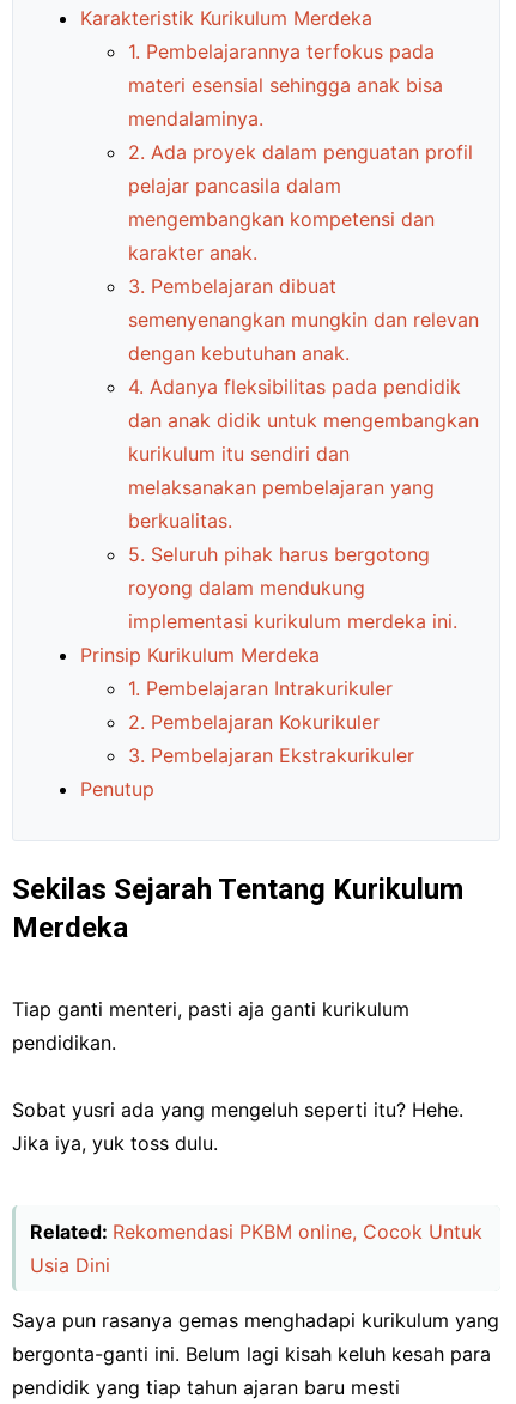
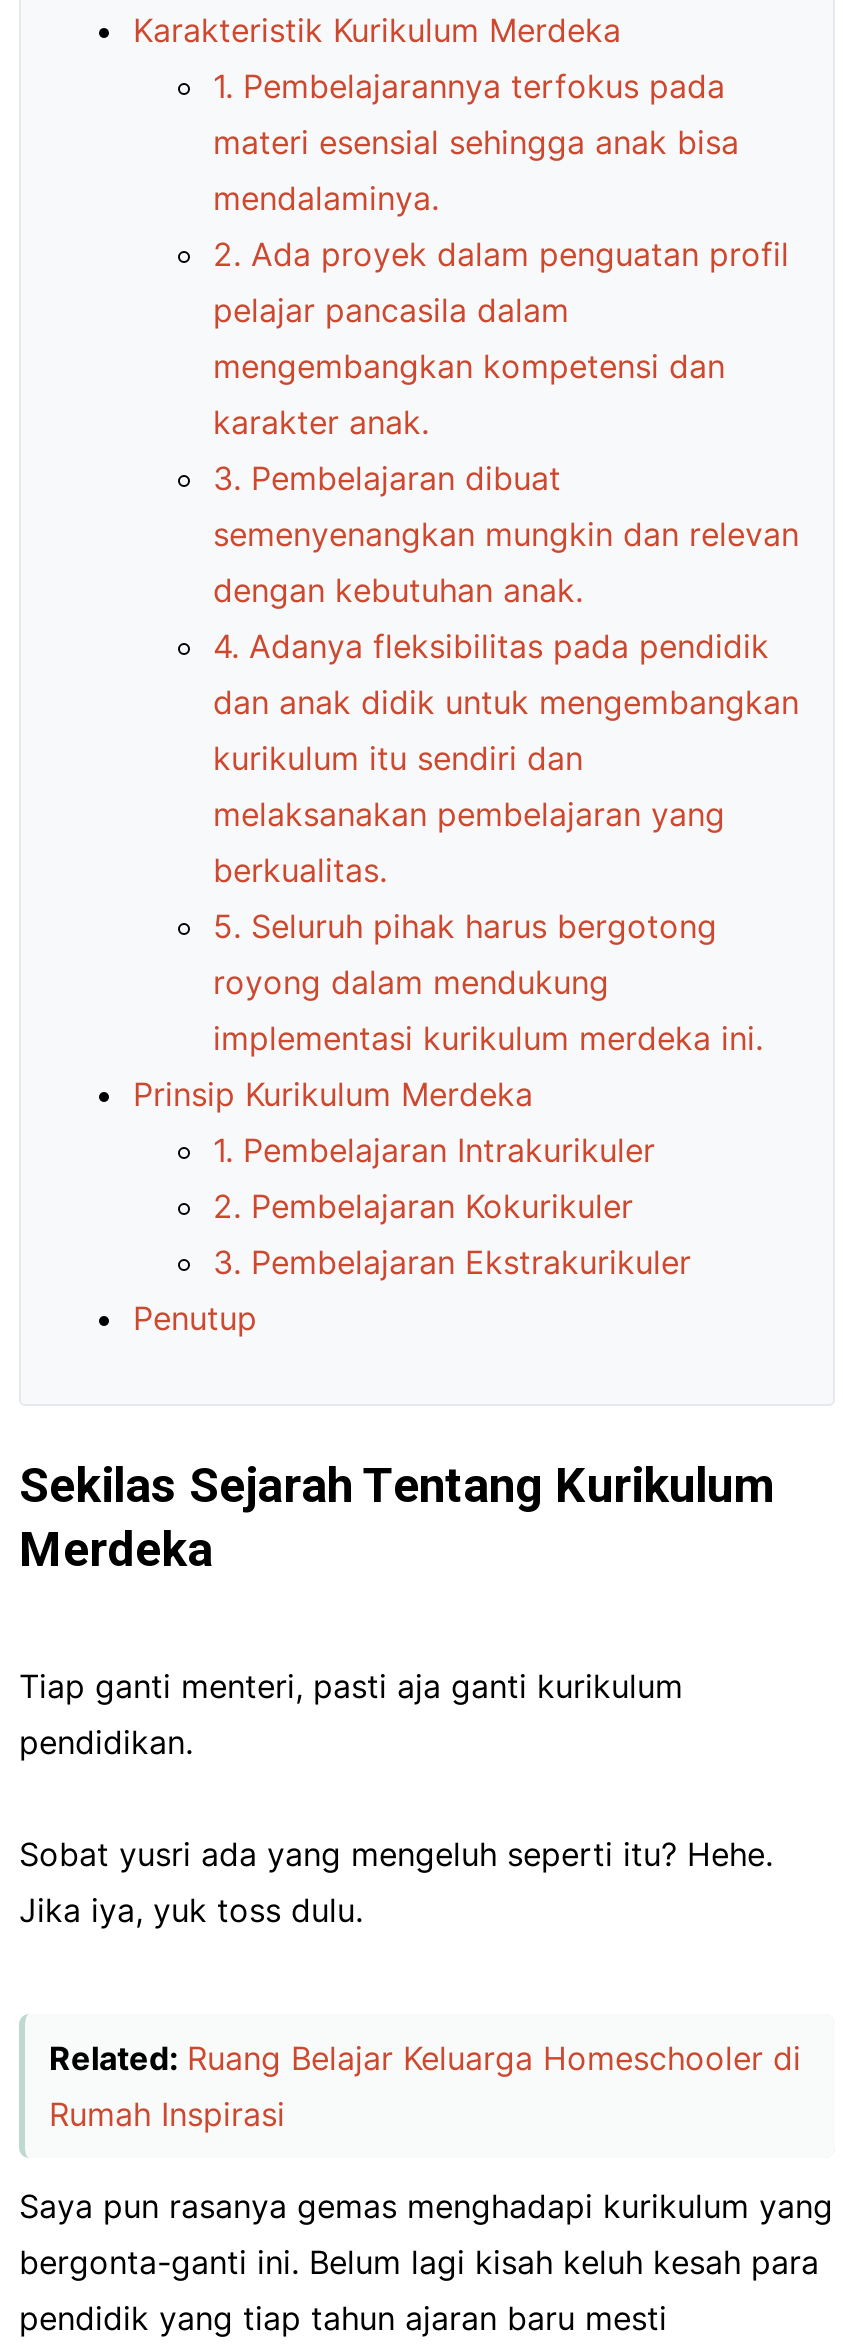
[30,1220,482,1277] Related: Rekomendasi PKBM online, Cocok Untuk | Usia Dini -> [49,2038,801,2134] Related: Ruang Belajar Keluarga Homeschooler di | Rumah Inspirasi

